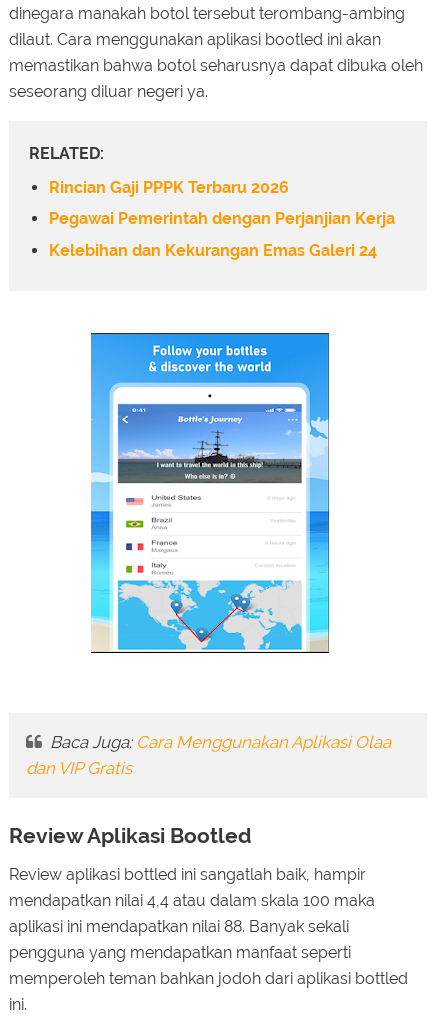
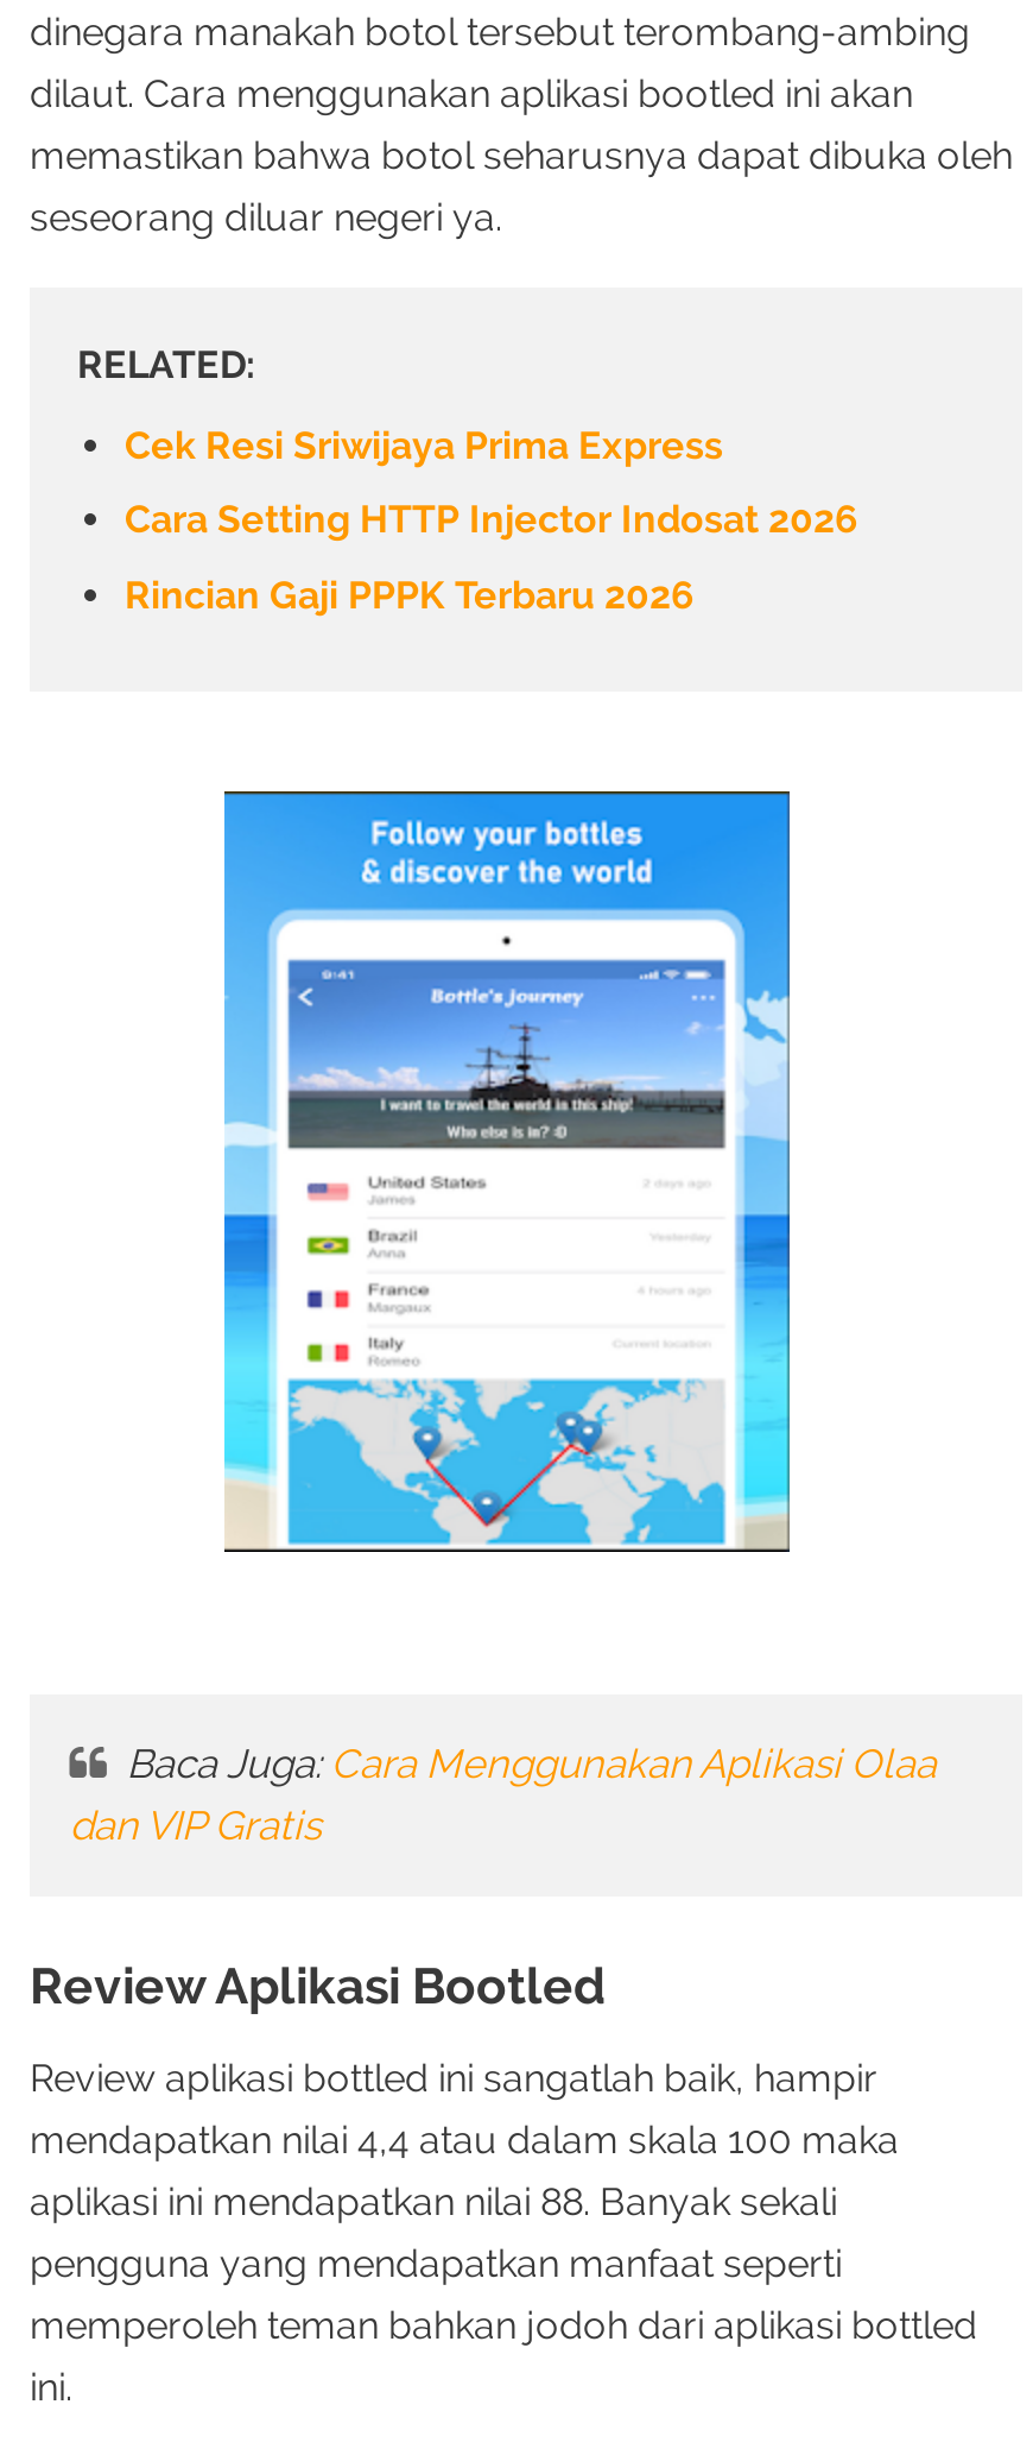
none -> [125,422,858,543] Cek Resi Sriwijaya Prima Express | Cara Setting HTTP Injector Indosat 2026
moved [49,178,289,197] -> [125,573,695,618]: Rincian Gaji PPPK Terbaru 2026
[49,209,395,260] Pegawai Pemerintah dengan Perjanjian Kerja | Kelebihan dan Kekurangan Emas Galeri 24 -> none

